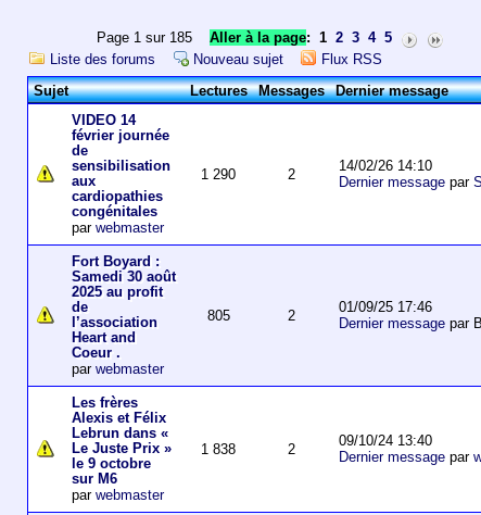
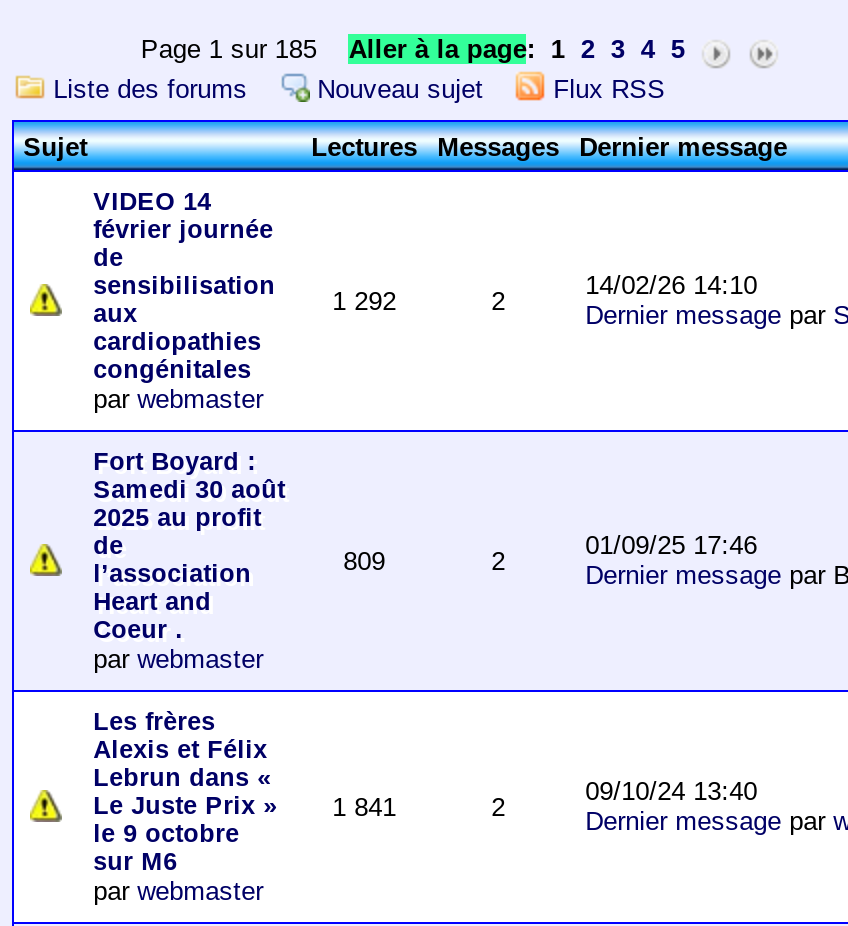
[201,167,236,183] 1 290 -> [332,287,396,317] 1 292
[207,308,230,324] 805 -> [343,547,385,577] 809
[71,442,236,458] Le Juste Prix » 1 838 -> [93,793,396,823] Le Juste Prix » 1 841

